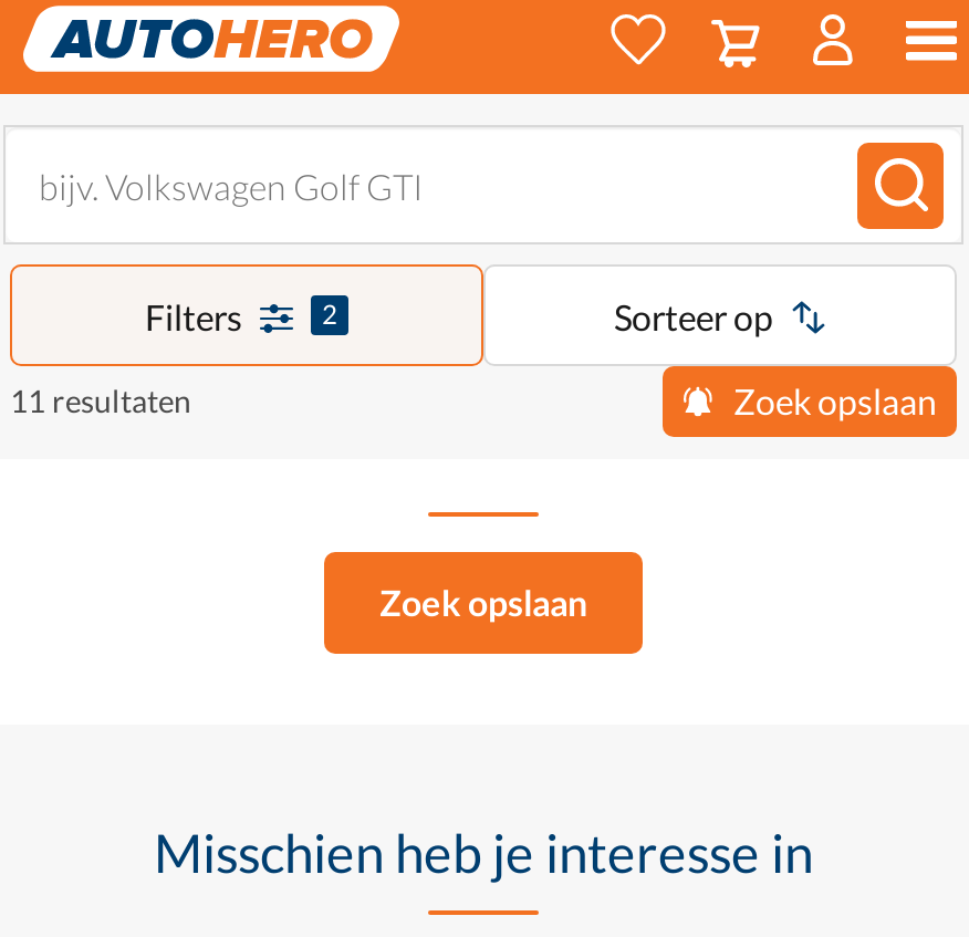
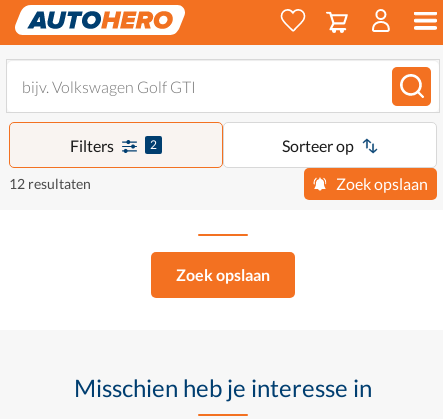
[10,382,191,419] 11 resultaten -> [9,175,91,192] 12 resultaten

